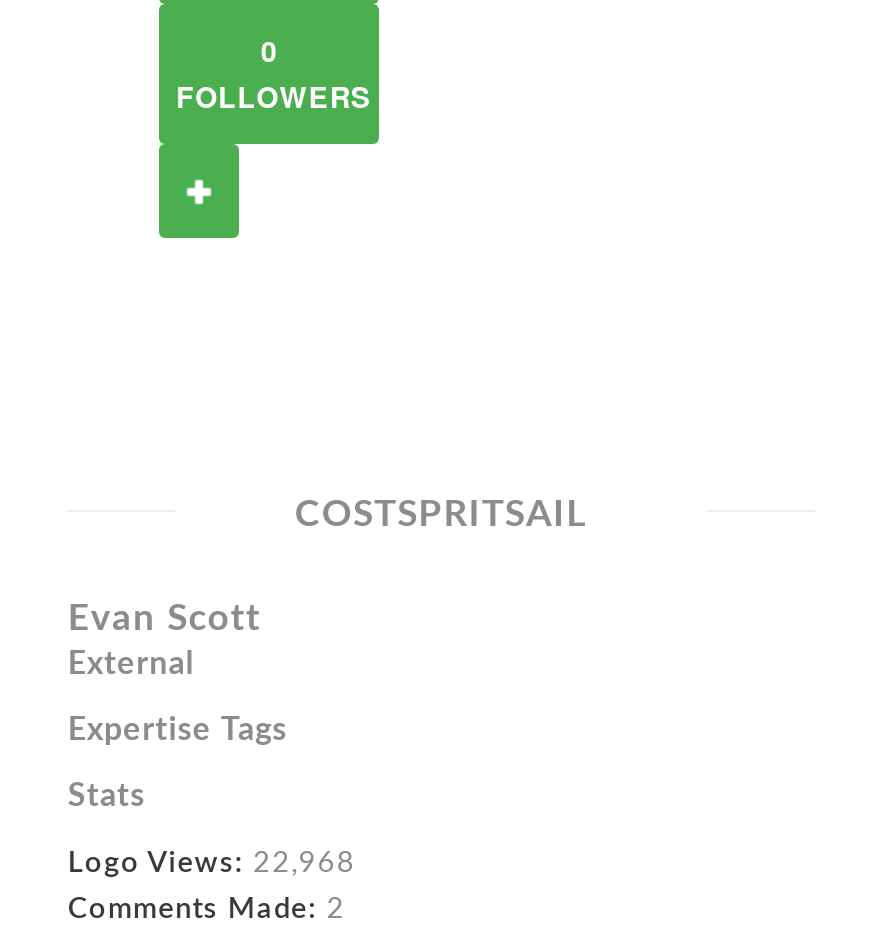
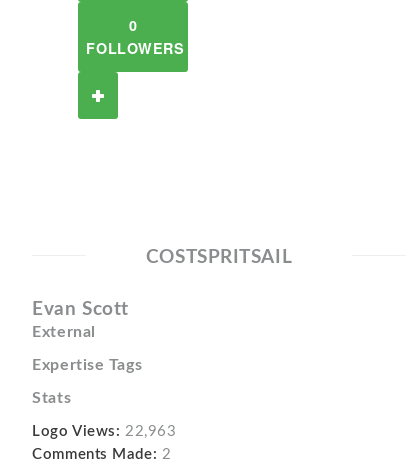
[68,848,356,878] Logo Views: 22,968 -> [32,424,176,439] Logo Views: 22,963

